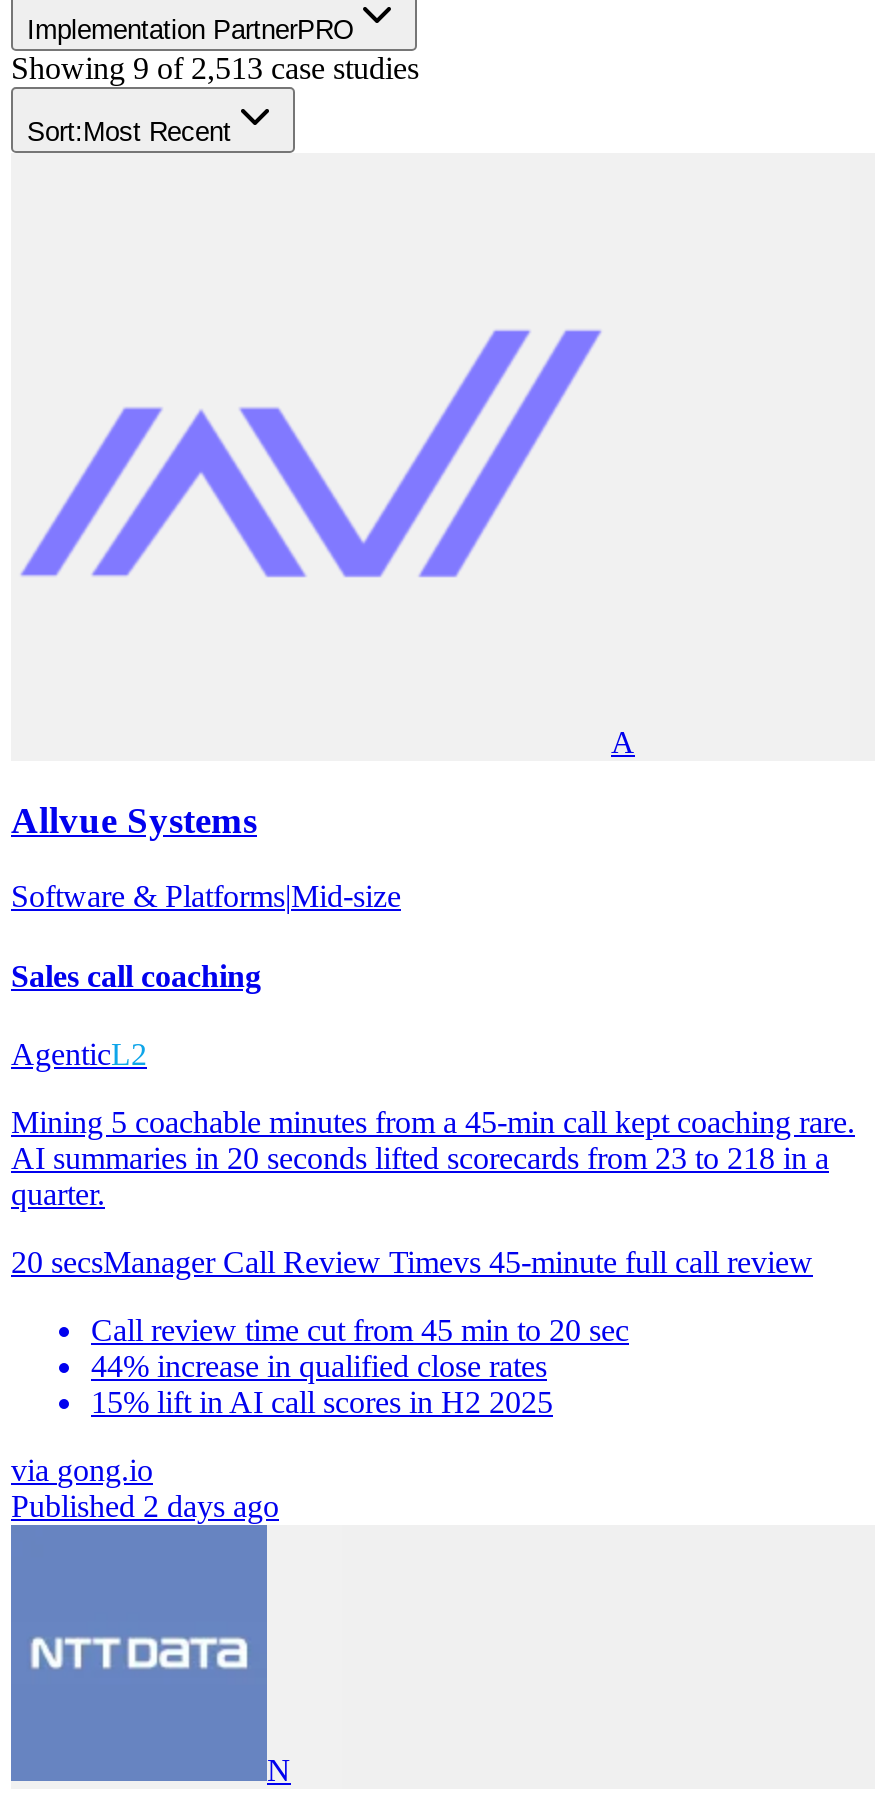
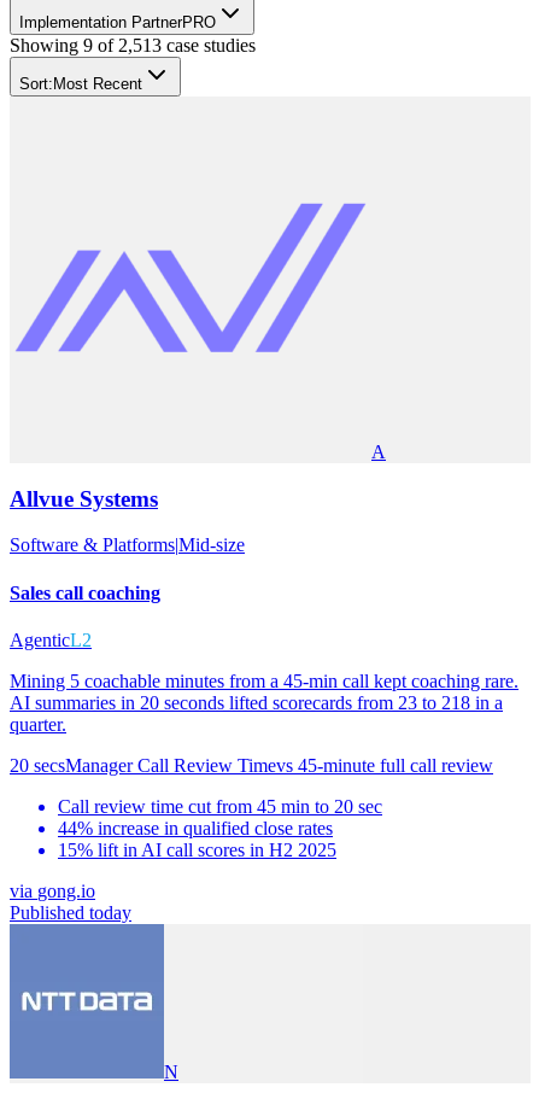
[11,1489,279,1523] Published 2 days ago -> [10,902,131,923] Published today

